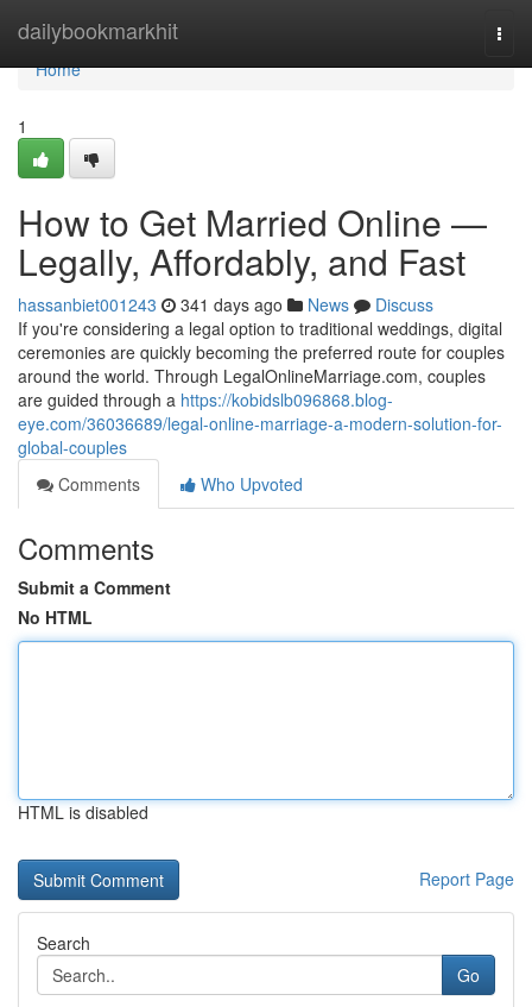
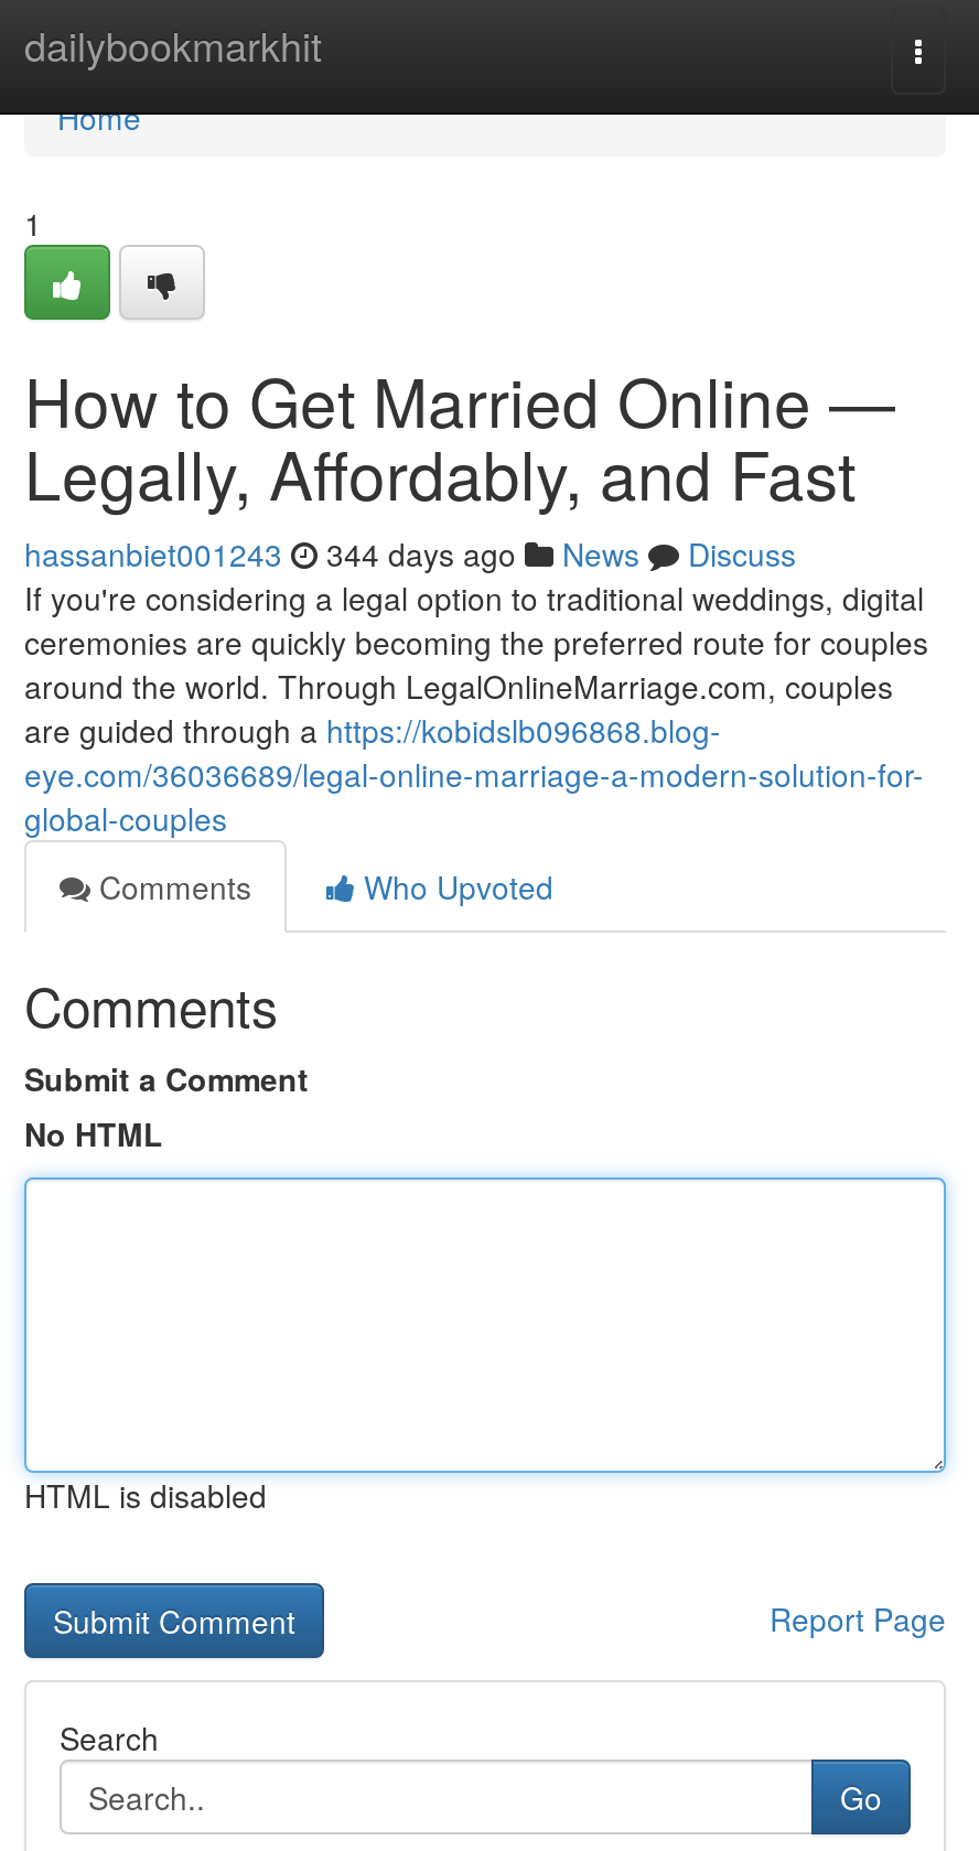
[18,292,433,316] hassanbiet001243 341 days ago News Discuss -> [24,531,796,575] hassanbiet001243 344 days ago News Discuss

